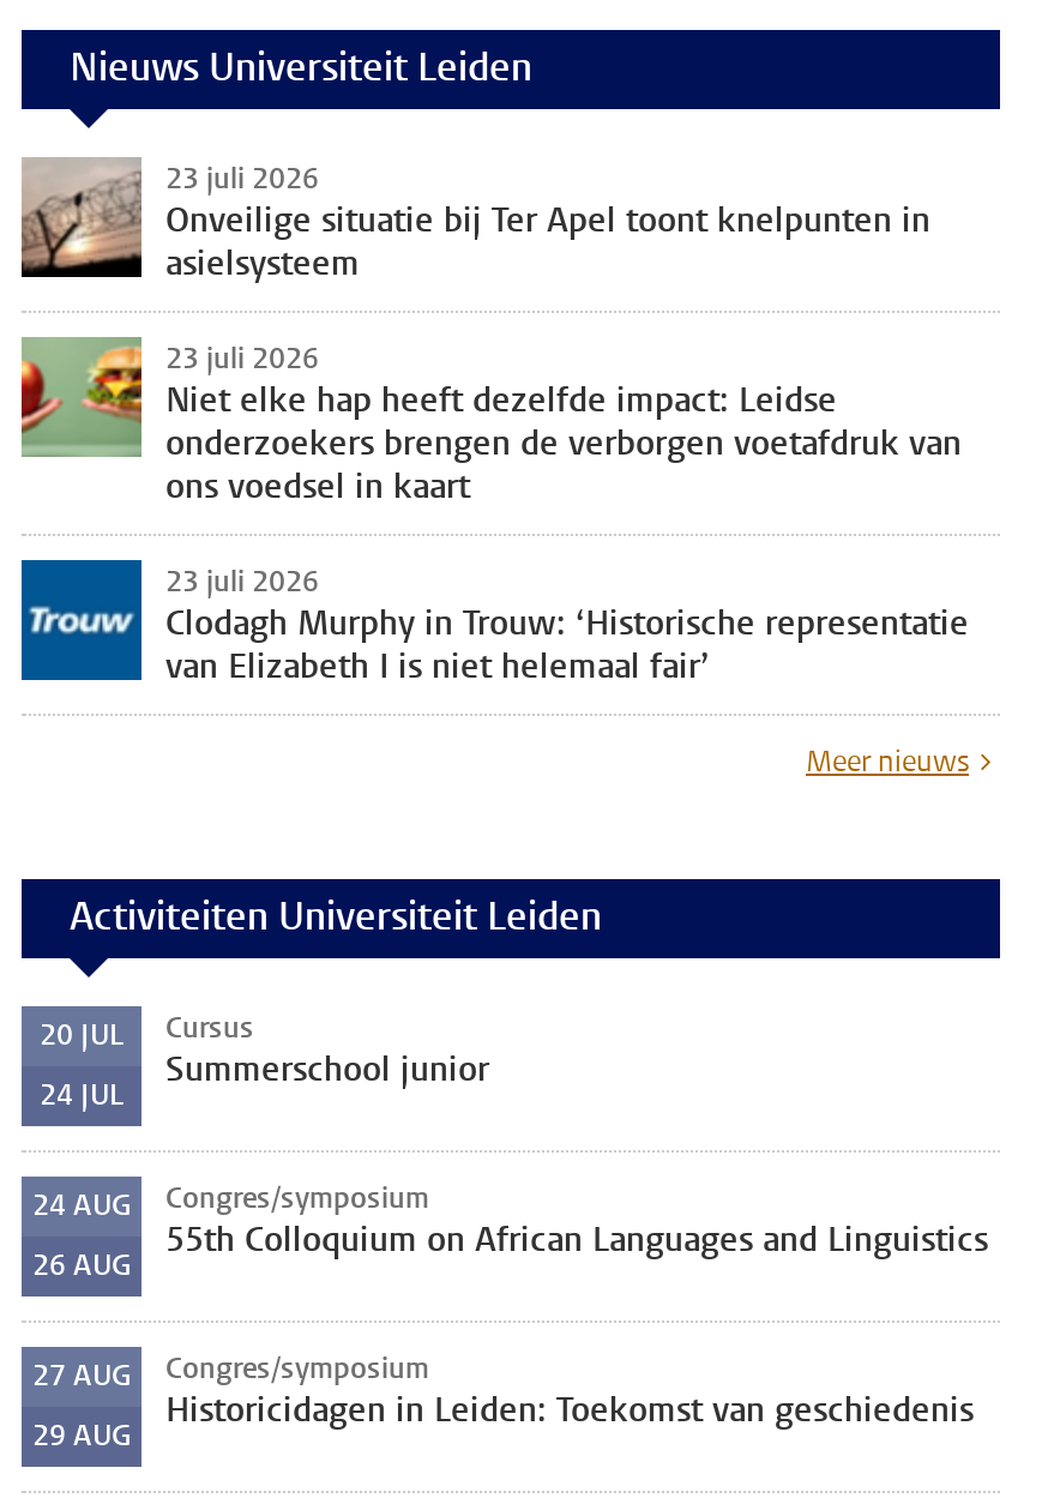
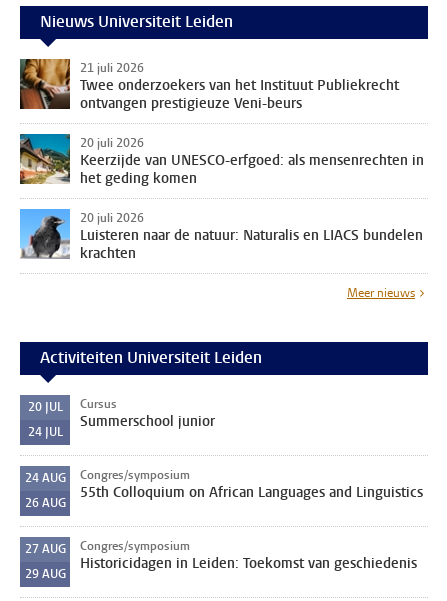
[22,159,930,286] [image] | 23 juli 2026 | Onveilige situatie bij Ter Apel toont knelpunten in | asielsysteem -> [19,59,399,113] [image] | 21 juli 2026 | Twee onderzoekers van het Instituut Publiekrecht | ontvangen prestigieuze Veni-beurs
[19,335,962,509] [image] | 23 juli 2026 | Niet elke hap heeft dezelfde impact: Leidse | onderzoekers brengen de verborgen voetafdruk van | ons voedsel in kaart -> [19,133,424,188] [image] | 20 juli 2026 | Keerzijde van UNESCO-erfgoed: als mensenrechten in | het geding komen
[19,558,969,689] [image] | 23 juli 2026 | Clodagh Murphy in Trouw: ‘Historische representatie | van Elizabeth I is niet helemaal fair’ -> [19,208,423,263] [image] | 20 juli 2026 | Luisteren naar de natuur: Naturalis en LIACS bundelen | krachten

